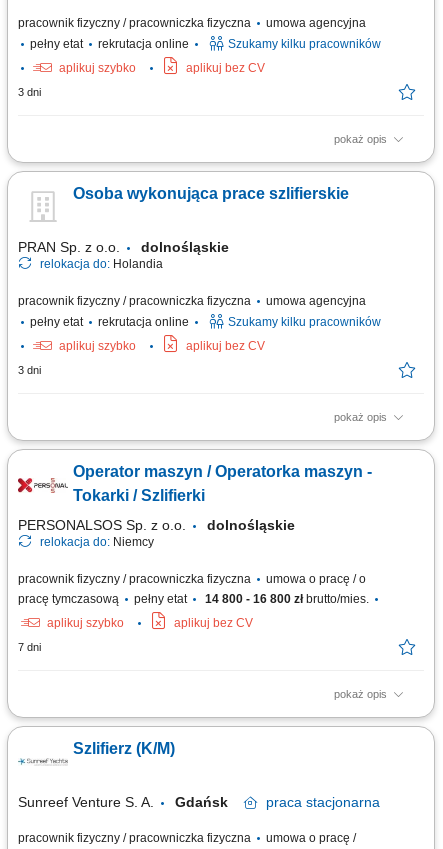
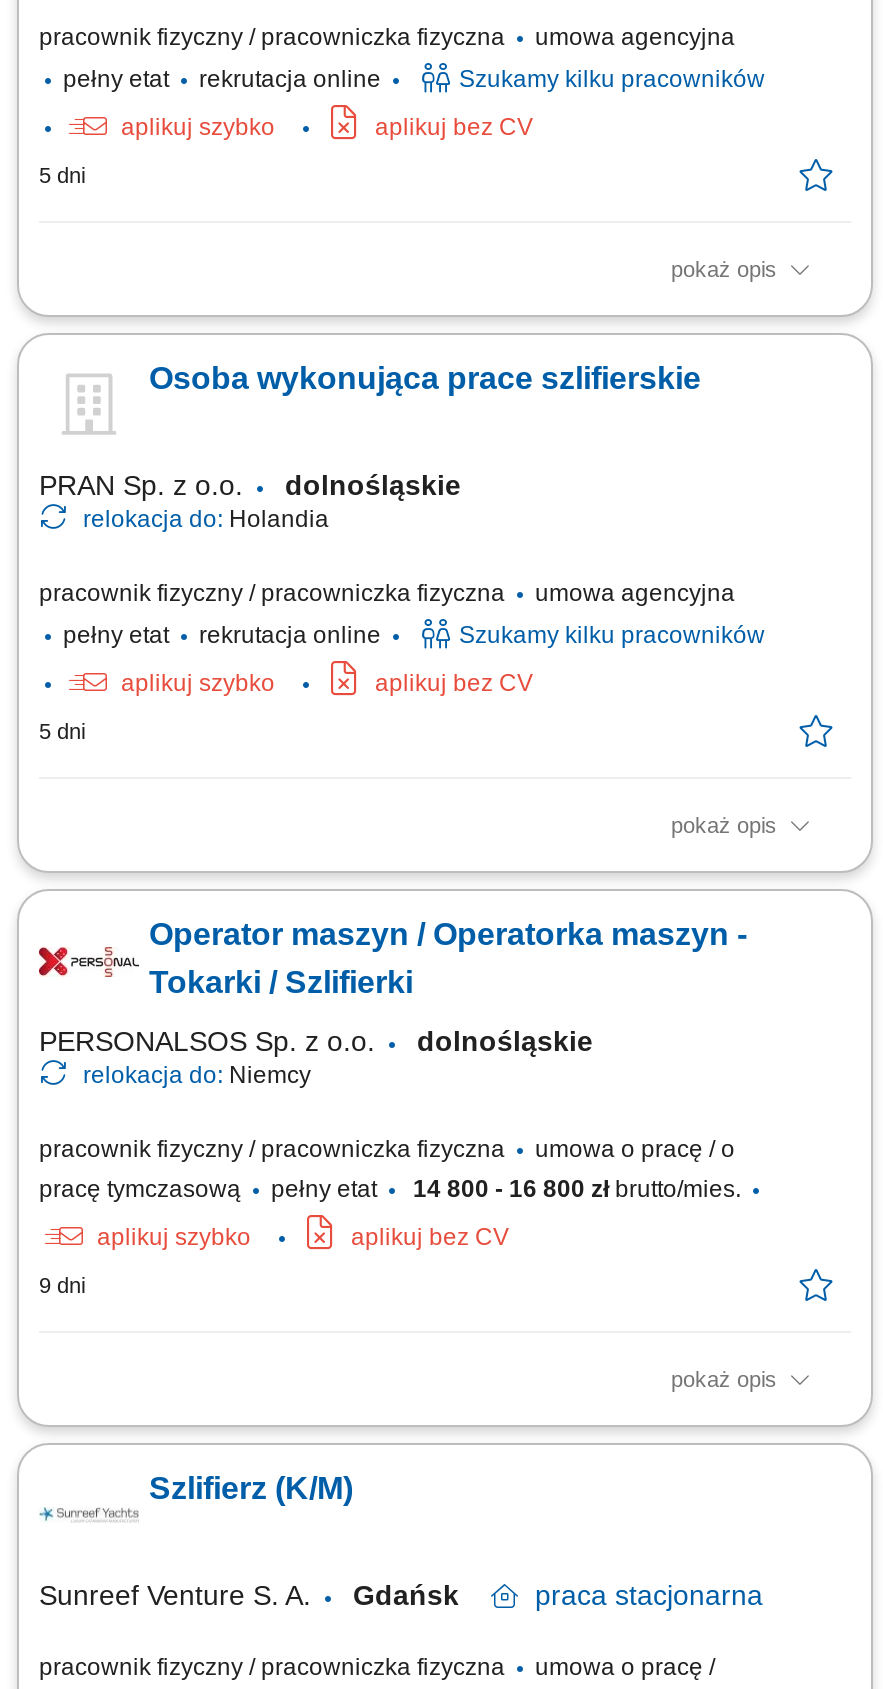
[18,86,41,98] 3 dni -> [39,163,85,187] 5 dni
[18,364,41,376] 3 dni -> [39,719,85,743] 5 dni
[18,641,41,653] 7 dni -> [39,1273,85,1297] 9 dni

